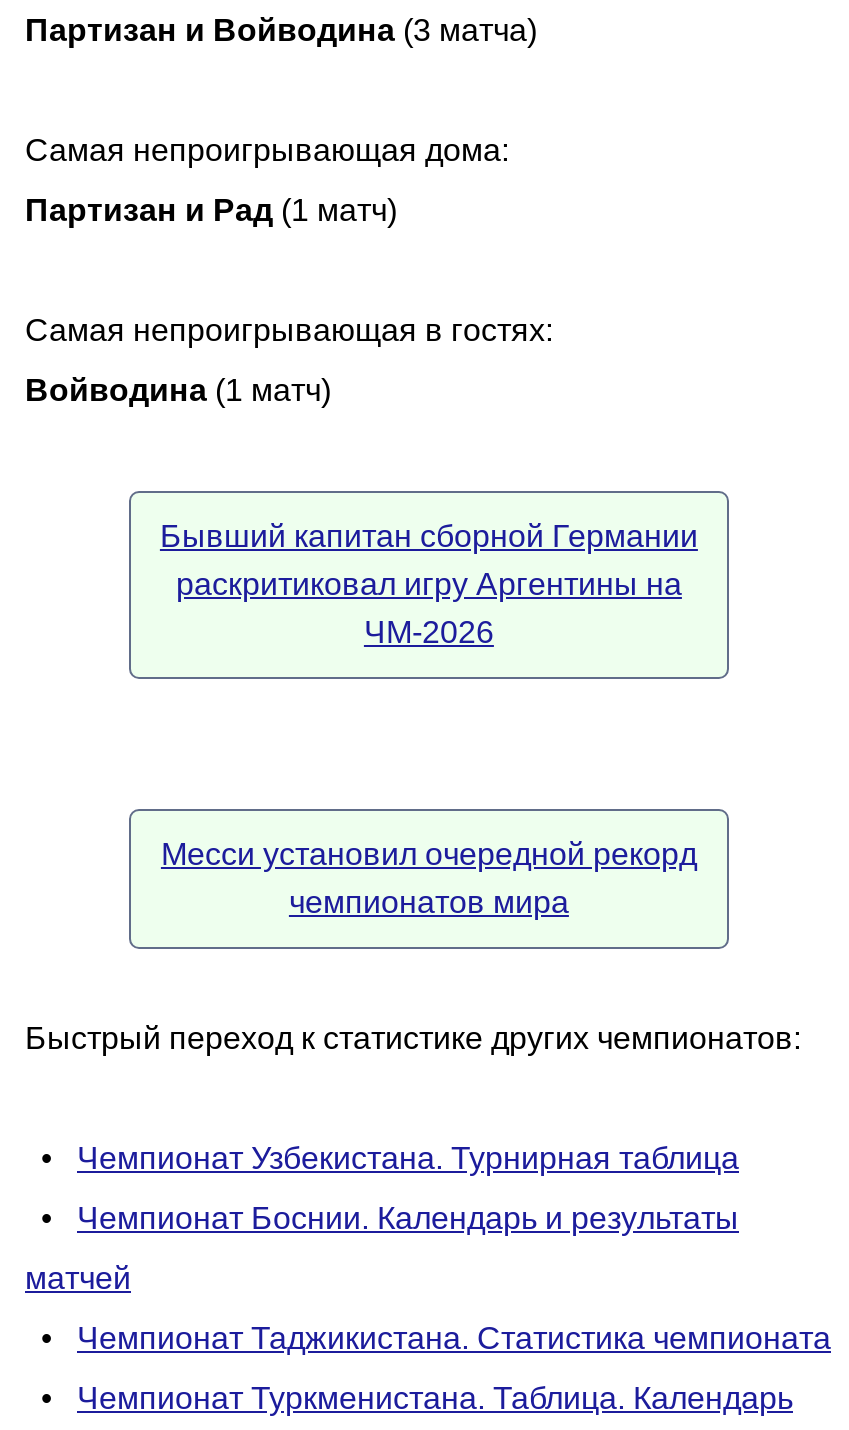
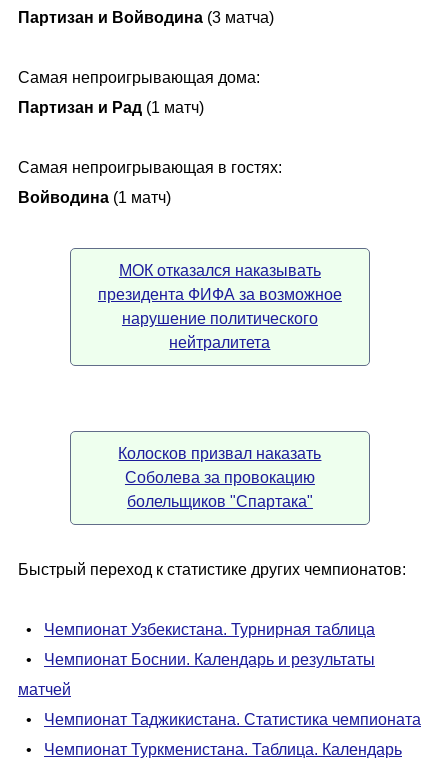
[160,518,698,648] Бывший капитан сборной Германии | раскритиковал игру Аргентины на | ЧМ-2026 -> [98,261,342,350] МОК отказался наказывать | президента ФИФА за возможное | нарушение политического | нейтралитета
[161,836,697,918] Месси установил очередной рекорд | чемпионатов мира -> [118,444,321,509] Колосков призвал наказать | Соболева за провокацию | болельщиков "Спартака"

